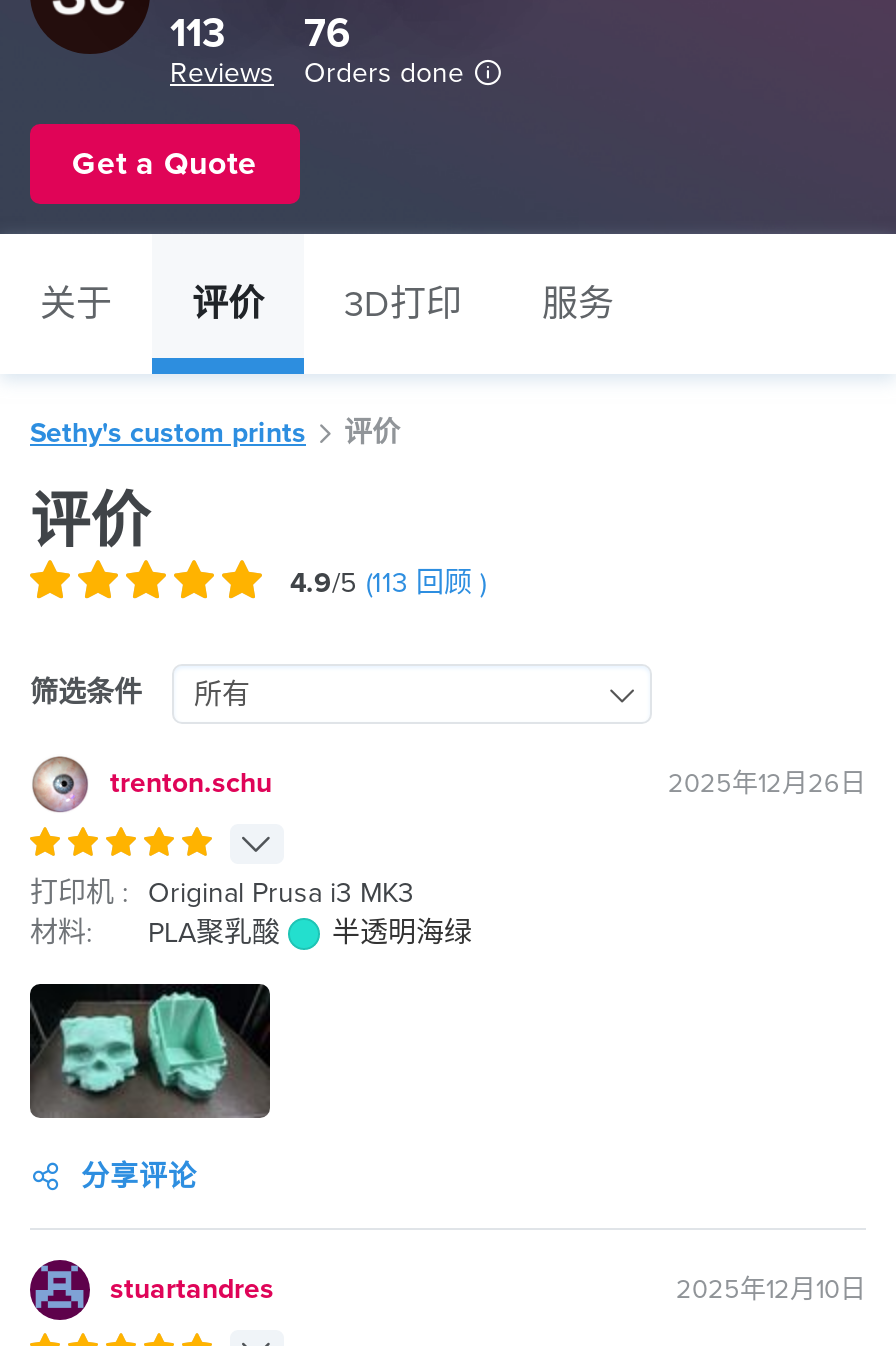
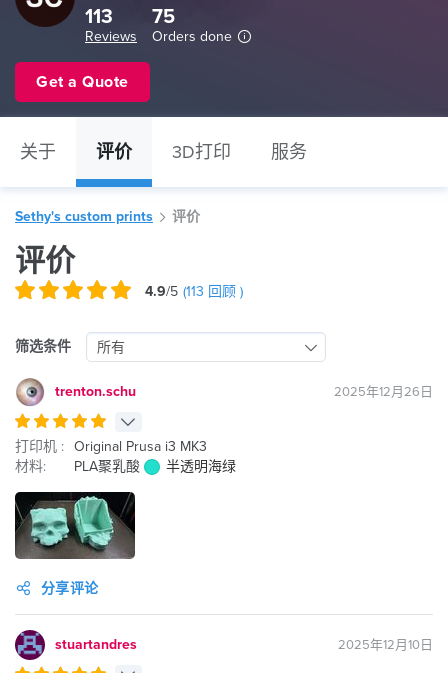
[170,10,350,58] 113 76 -> [85,5,175,29] 113 75

